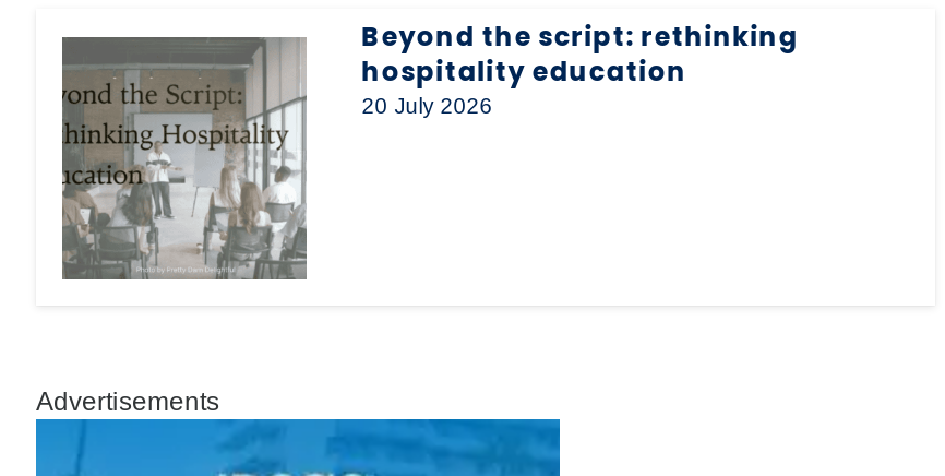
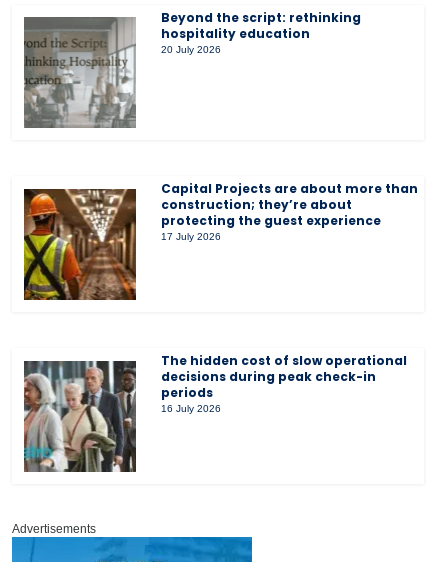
none -> [23,180,418,301] [image] | Capital Projects are about more than | construction; they’re about | protecting the guest experience | 17 July 2026
none -> [24,352,407,472] [image] | The hidden cost of slow operational | decisions during peak check-in | periods | 16 July 2026

